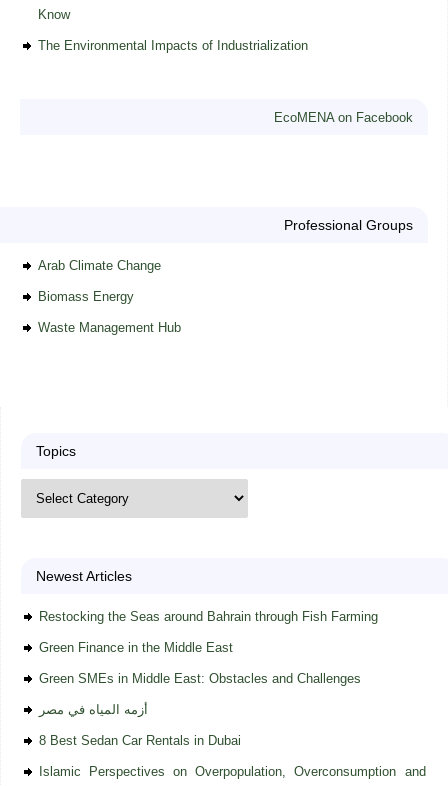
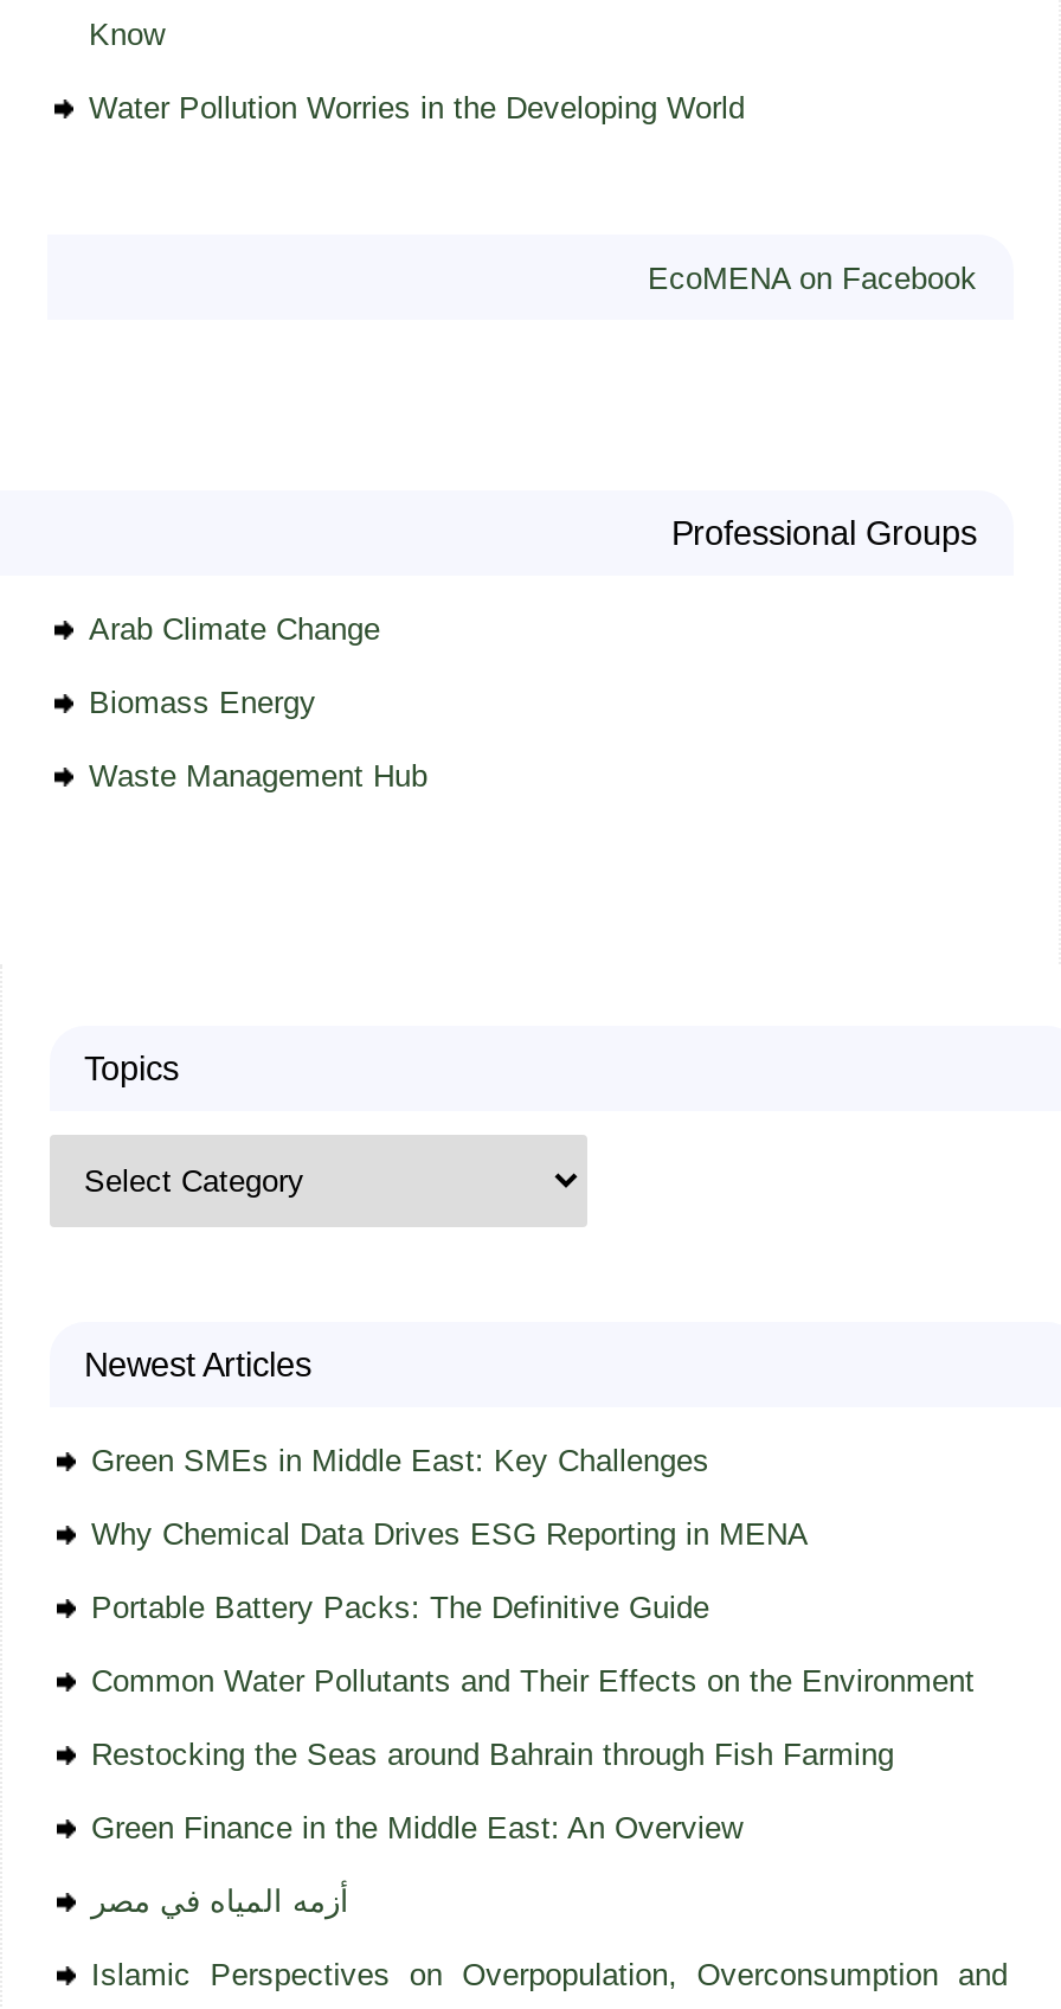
[37,38,307,53] The Environmental Impacts of Industrialization -> [89,90,745,126] Water Pollution Worries in the Developing World
none -> [91,1443,975,1699] Green SMEs in Middle East: Key Challenges | Why Chemical Data Drives ESG Reporting in MENA | Portable Battery Packs: The Definitive Guide | Common Water Pollutants and Their Effects on the Environment
moved [38,609,377,624] -> [91,1737,894,1773]: Restocking the Seas around Bahrain through Fish Farming
[38,640,360,686] Green Finance in the Middle East | Green SMEs in Middle East: Obstacles and Challenges -> [91,1810,742,1846] Green Finance in the Middle East: An Overview
moved [38,702,147,717] -> [91,1884,349,1919]: أزمه المياه في مصر
[38,733,240,748] 8 Best Sedan Car Rentals in Dubai -> none

